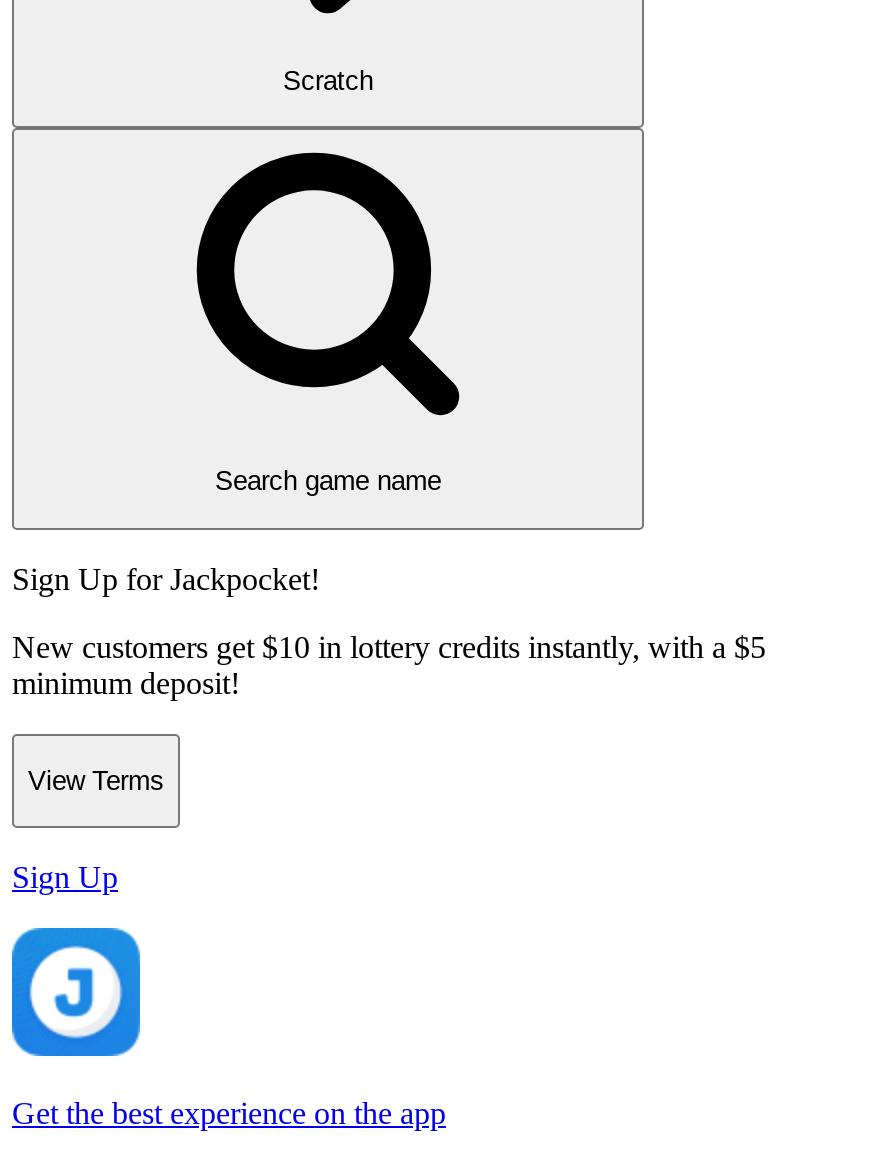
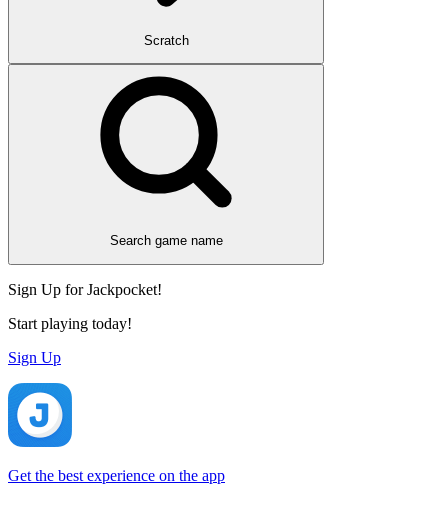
[12,629,766,796] New customers get $10 in lottery credits instantly, with a $5 | minimum deposit! | View Terms -> [8,315,132,332] Start playing today!

